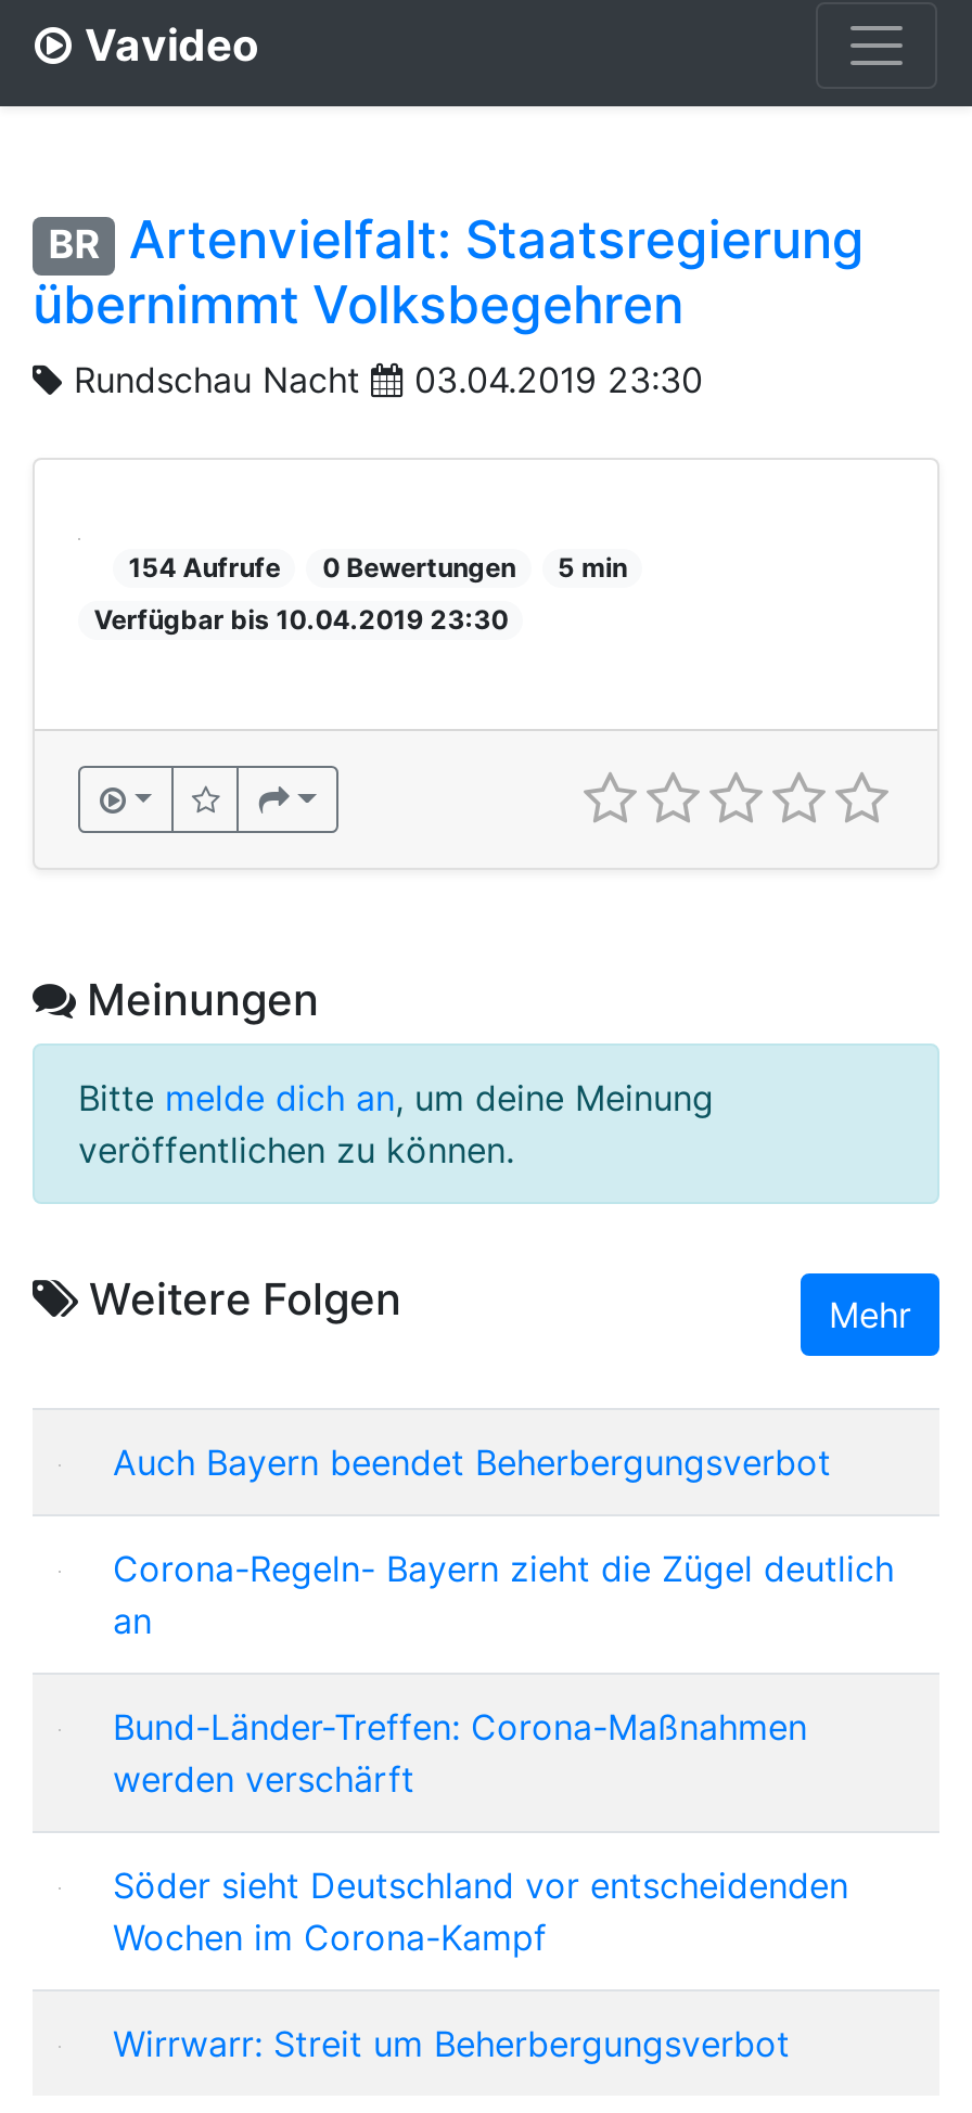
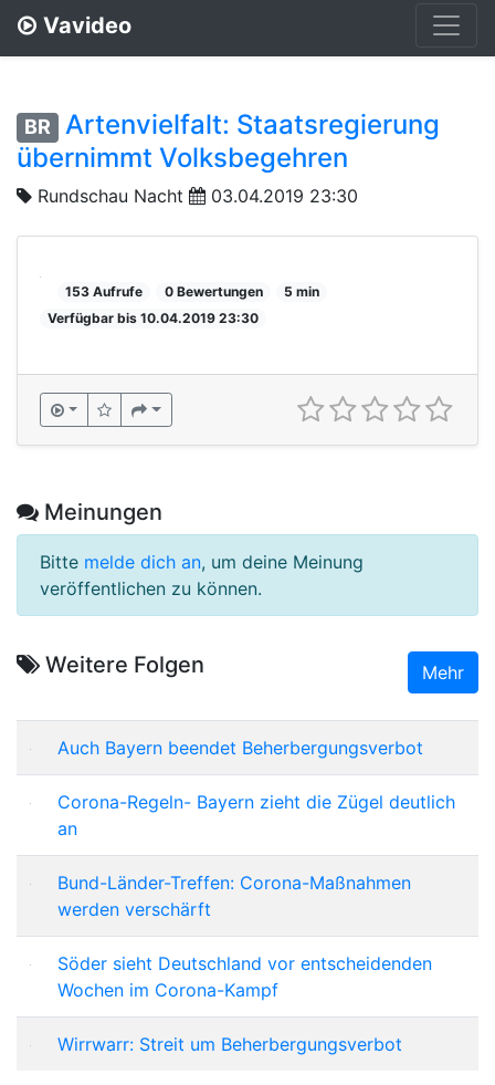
[128,550,280,582] 154 Aufrufe -> [65,283,143,299] 153 Aufrufe

